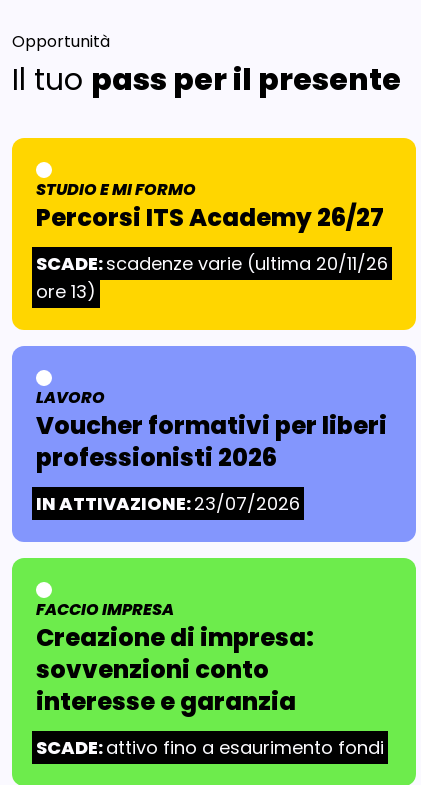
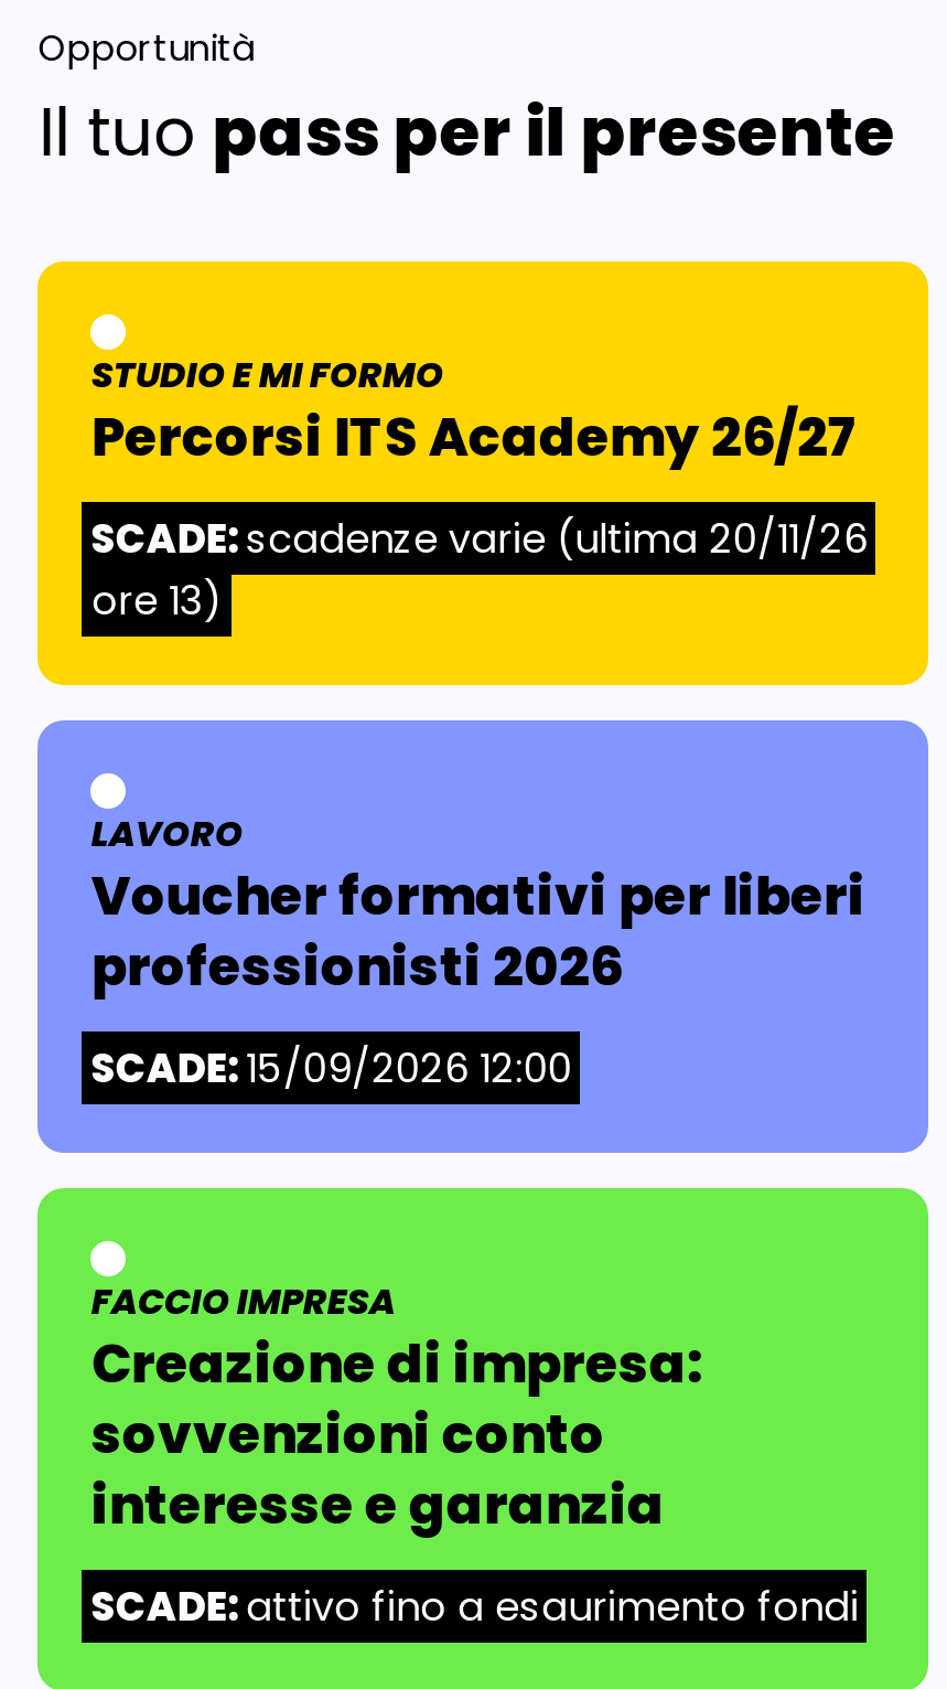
[36,491,300,516] IN ATTIVAZIONE:23/07/2026 -> [91,1040,572,1095] SCADE:15/09/2026 12:00

